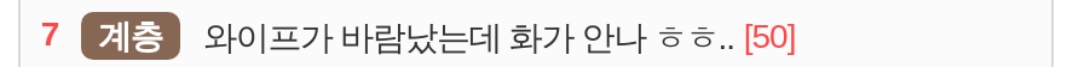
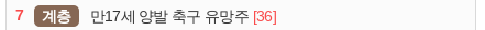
[203,17,795,56] 와이프가 바람났는데 화가 안나 ㅎㅎ.. [50] -> [90,7,276,25] 만17세 양발 축구 유망주 [36]

